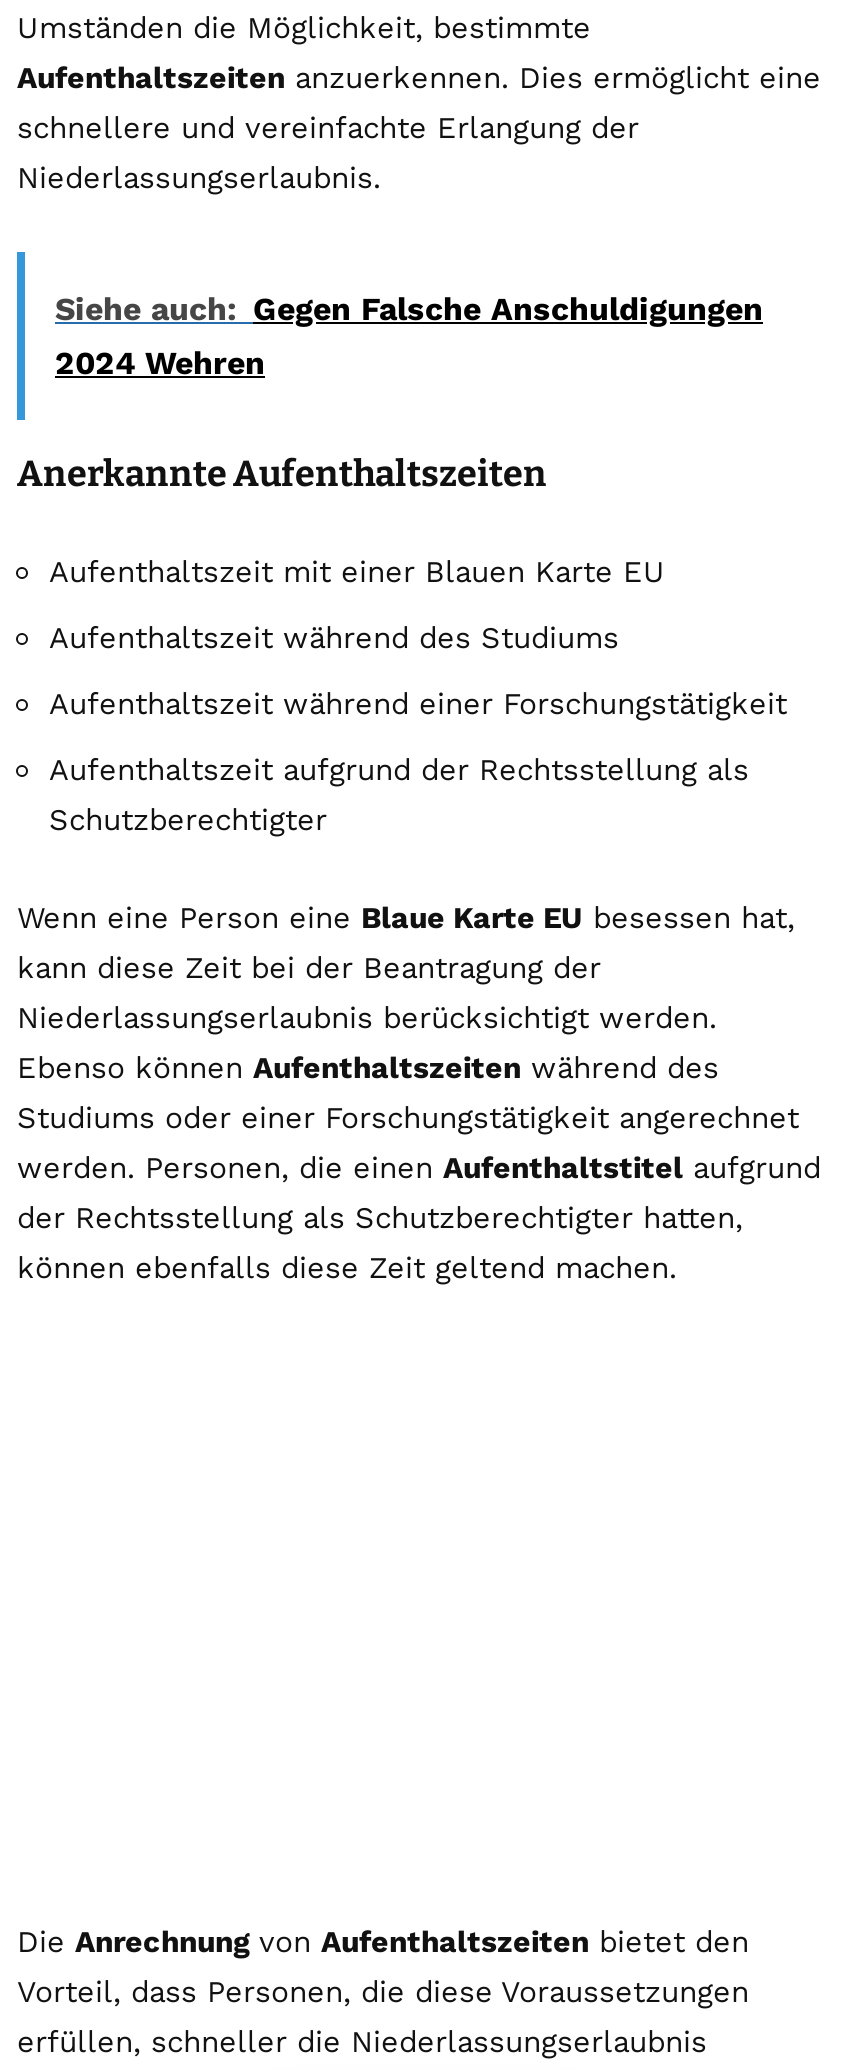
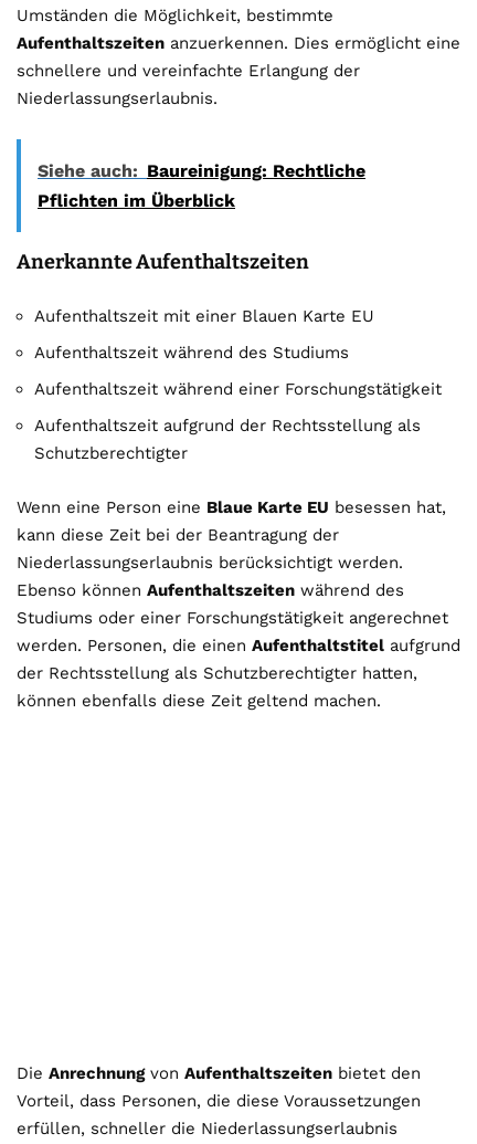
[55,290,763,382] Siehe auch: Gegen Falsche Anschuldigungen | 2024 Wehren -> [38,160,365,211] Siehe auch: Baureinigung: Rechtliche | Pflichten im Überblick

